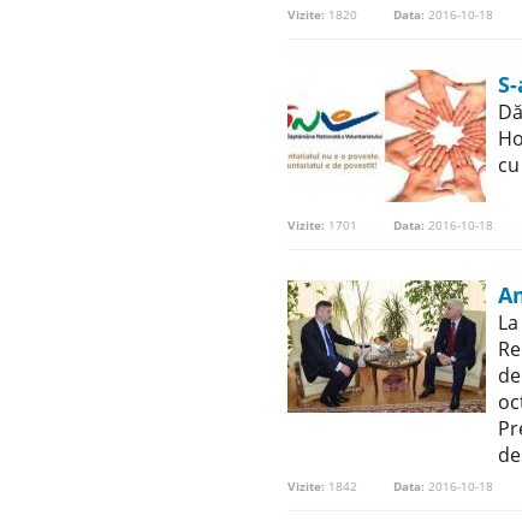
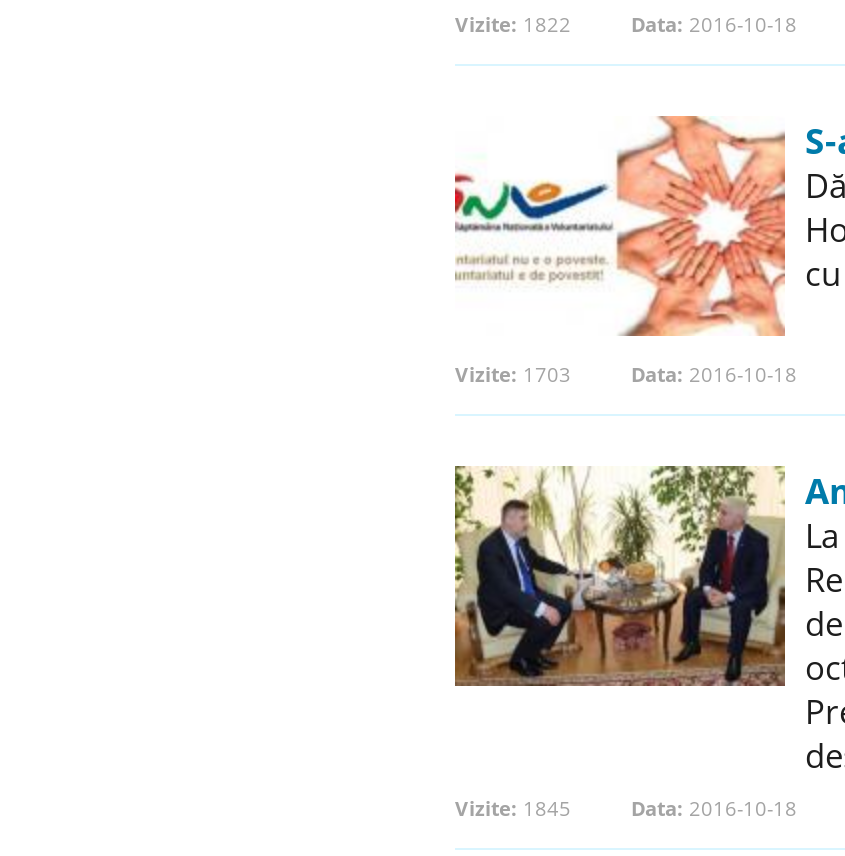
[287,6,357,23] Vizite: 1820 -> [455,10,571,38] Vizite: 1822
[287,217,357,233] Vizite: 1701 -> [455,360,571,388] Vizite: 1703
[287,478,357,495] Vizite: 1842 -> [455,794,571,822] Vizite: 1845

